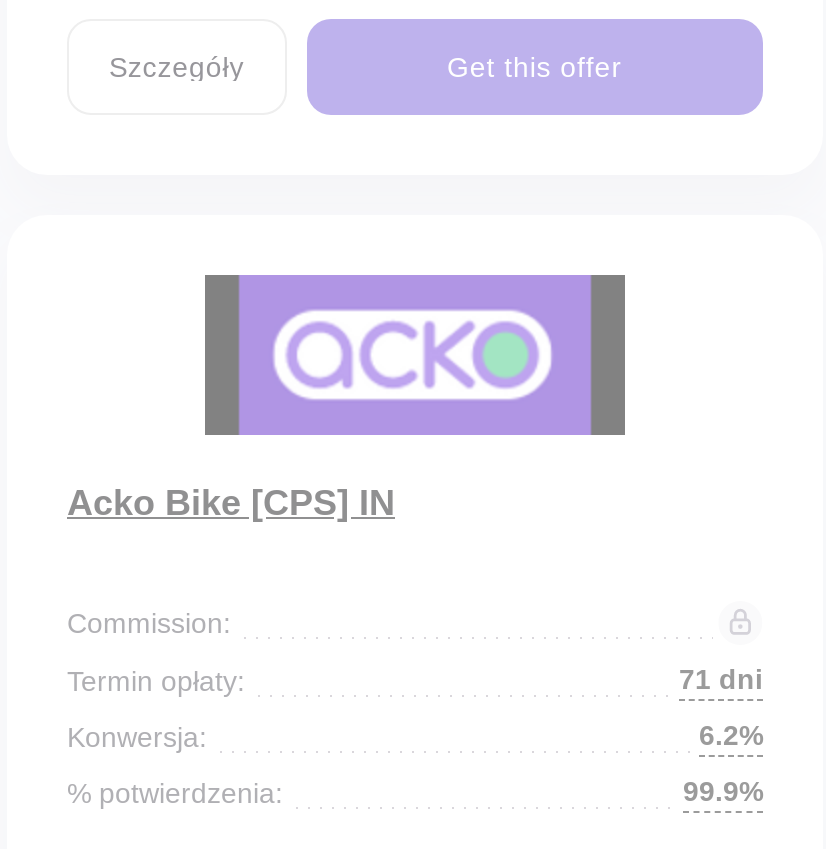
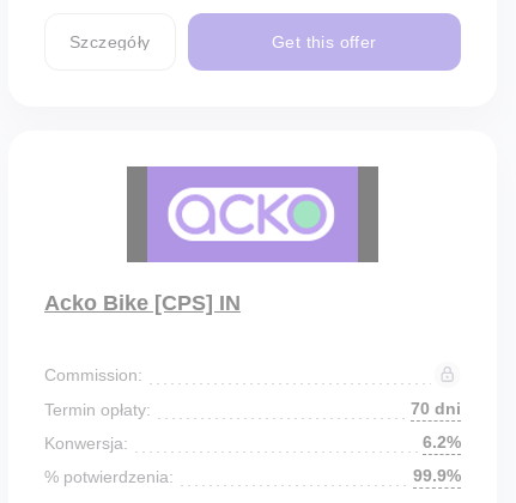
[679,663,763,695] 71 dni -> [411,399,461,418] 70 dni

